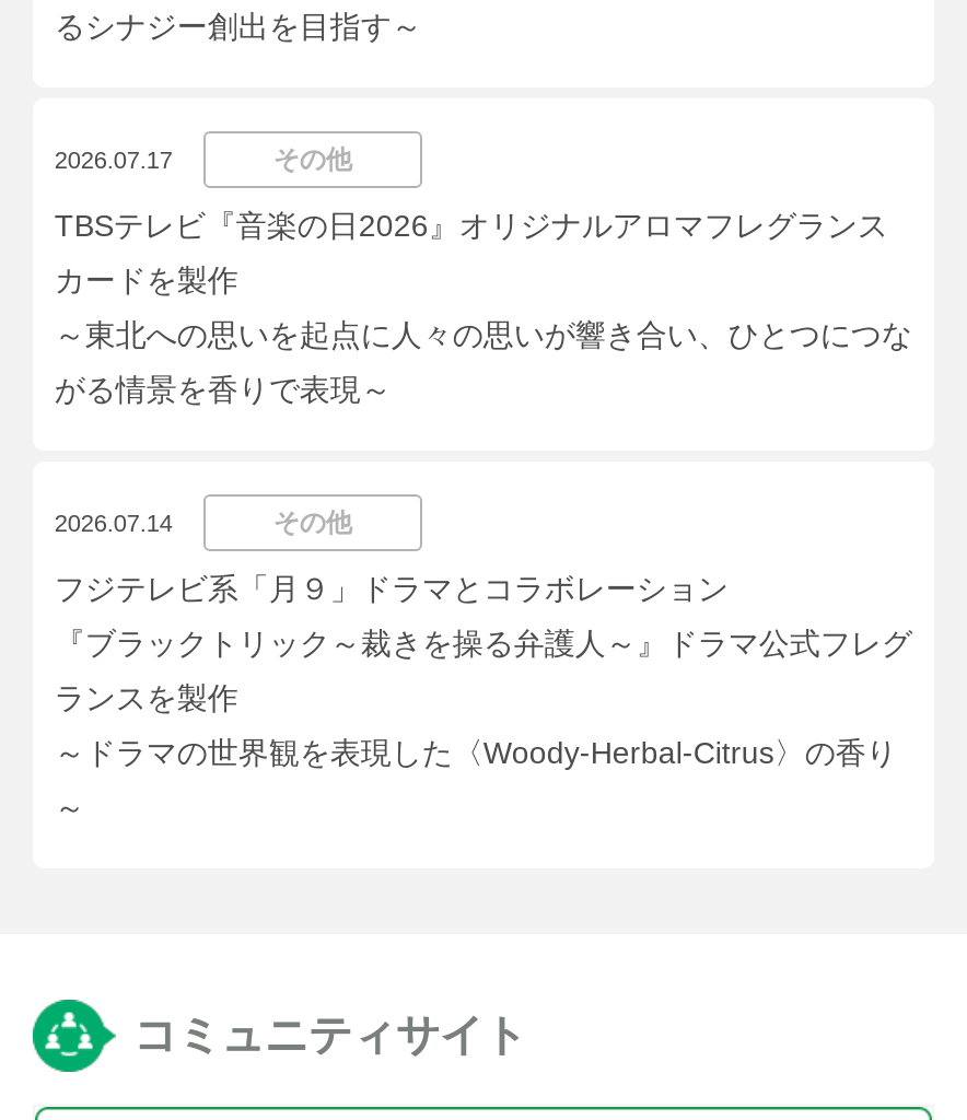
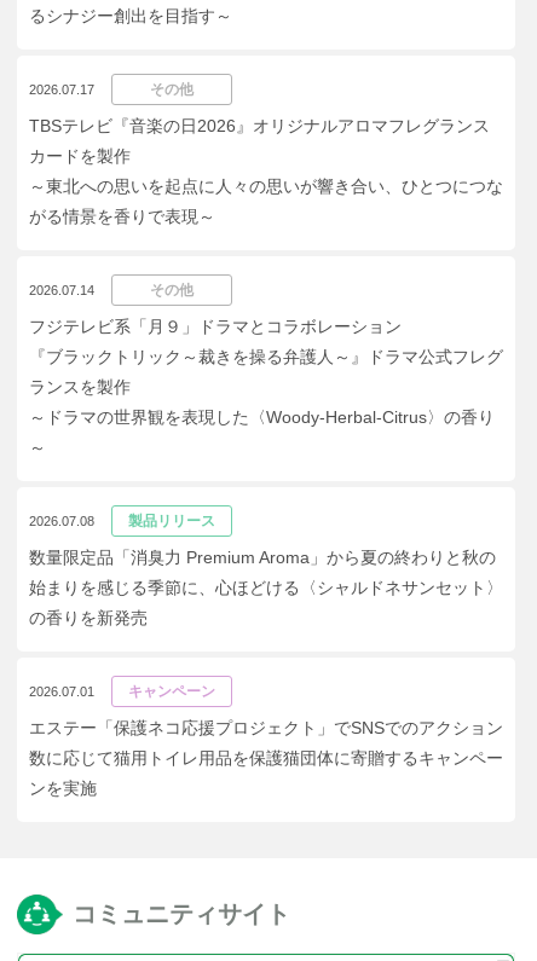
none -> [29,513,503,628] 2026.07.08 | 製品リリース | 数量限定品「消臭力 Premium Aroma」から夏の終わりと秋の | 始まりを感じる季節に、心ほどける〈シャルドネサンセット〉 | の香りを新発売
none -> [29,683,503,798] 2026.07.01 | キャンペーン | エステー「保護ネコ応援プロジェクト」でSNSでのアクション | 数に応じて猫用トイレ用品を保護猫団体に寄贈するキャンペー | ンを実施

